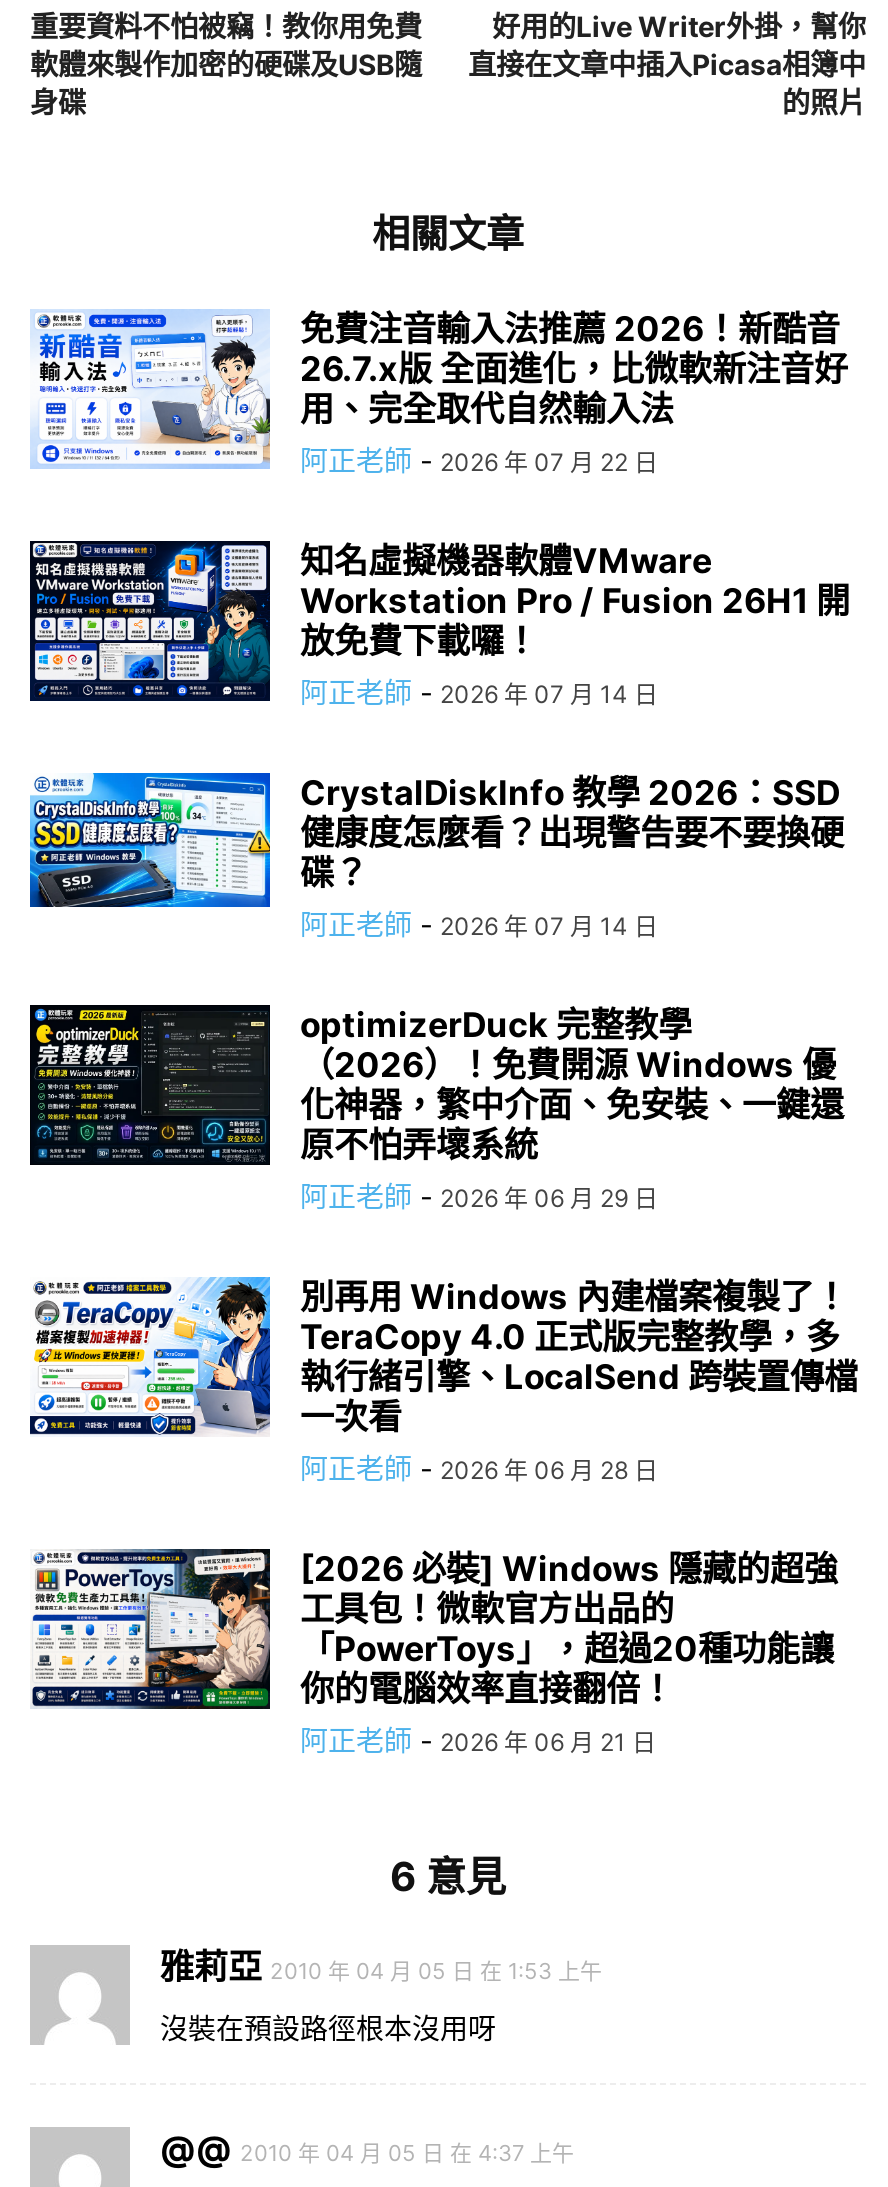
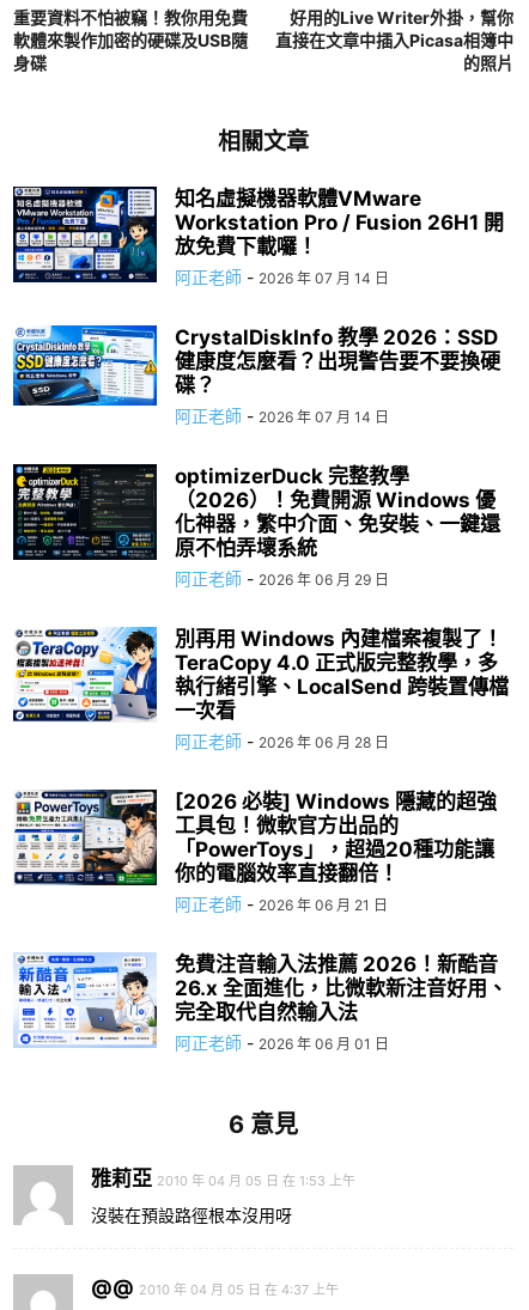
moved [30,309,840,469] -> [14,952,498,1048]: [image] | 免費注音輸入法推薦 2026！新酷音
[300,349,848,477] 26.7.x版 全面進化，比微軟新注音好 | 用、完全取代自然輸入法 | 阿正老師 - 2026 年 07 月 22 日 -> none
moved [30,541,858,1757] -> [13,186,509,914]: [image] | 知名虛擬機器軟體VMware | Workstation Pro / Fusion 26H1 開 | ... | 你的電腦效率直接翻倍！ | 阿正老師 - 2026 年 06 月 21 日
none -> [175,976,507,1053] 26.x 全面進化，比微軟新注音好用、 | 完全取代自然輸入法 | 阿正老師 - 2026 年 06 月 01 日

